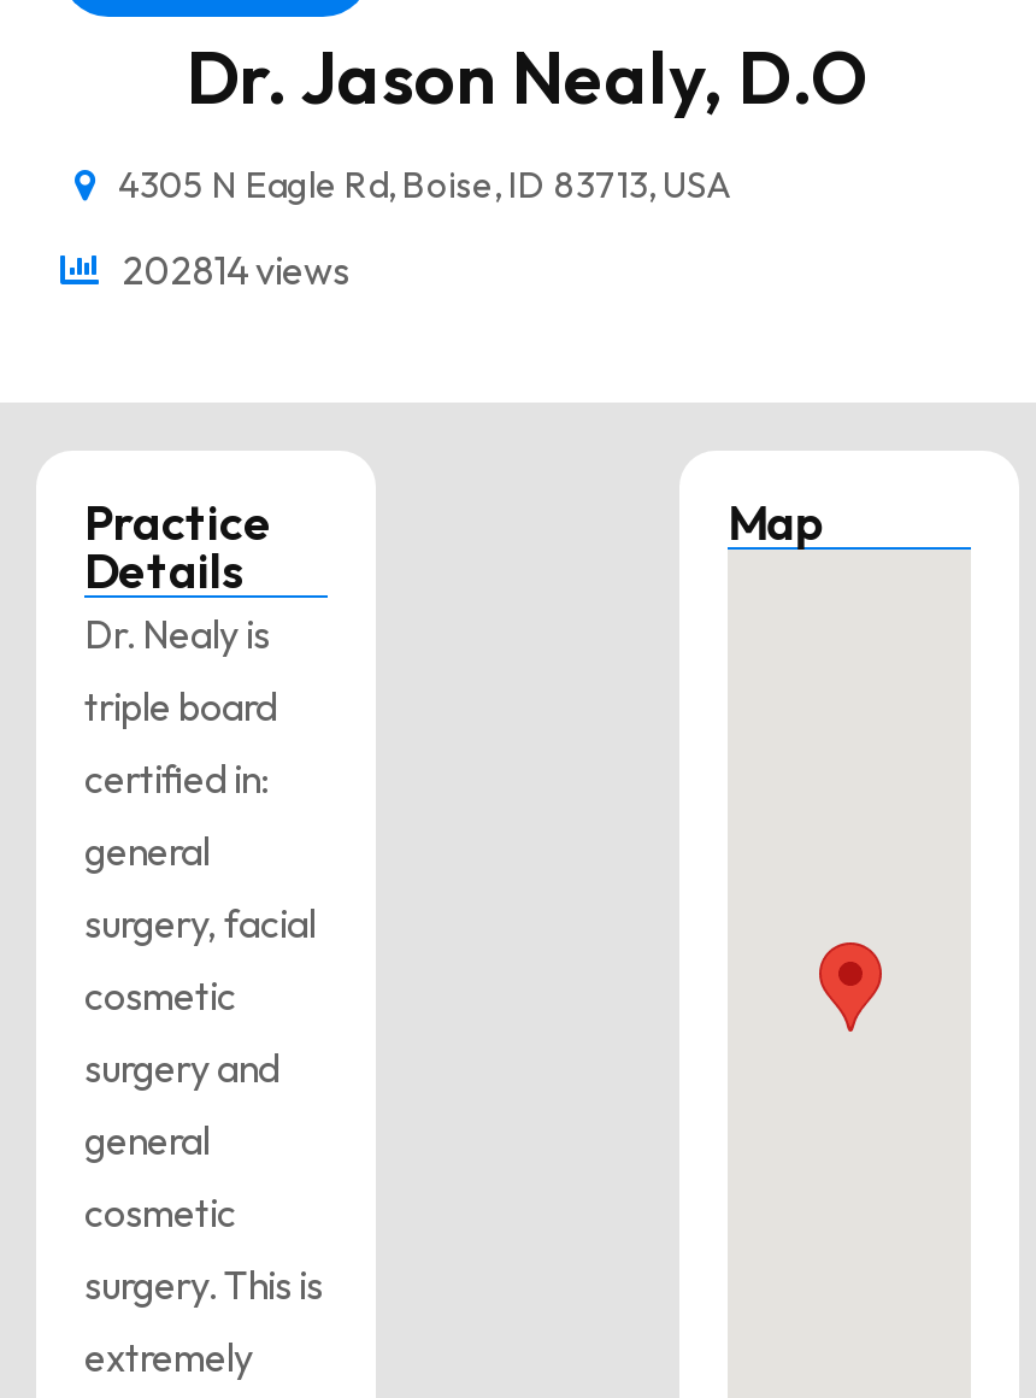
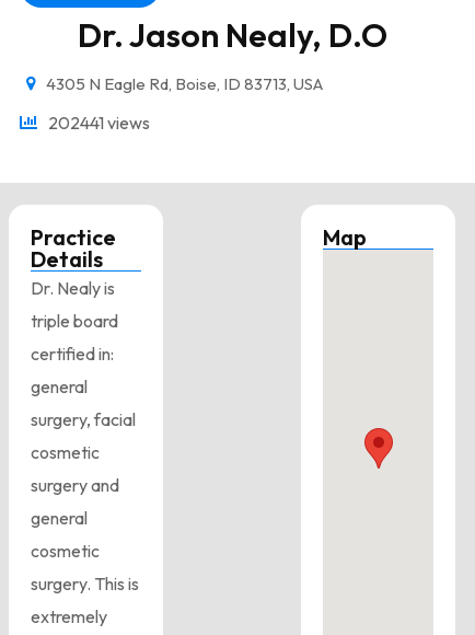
[123,246,349,294] 202814 views -> [48,112,150,134] 202441 views

